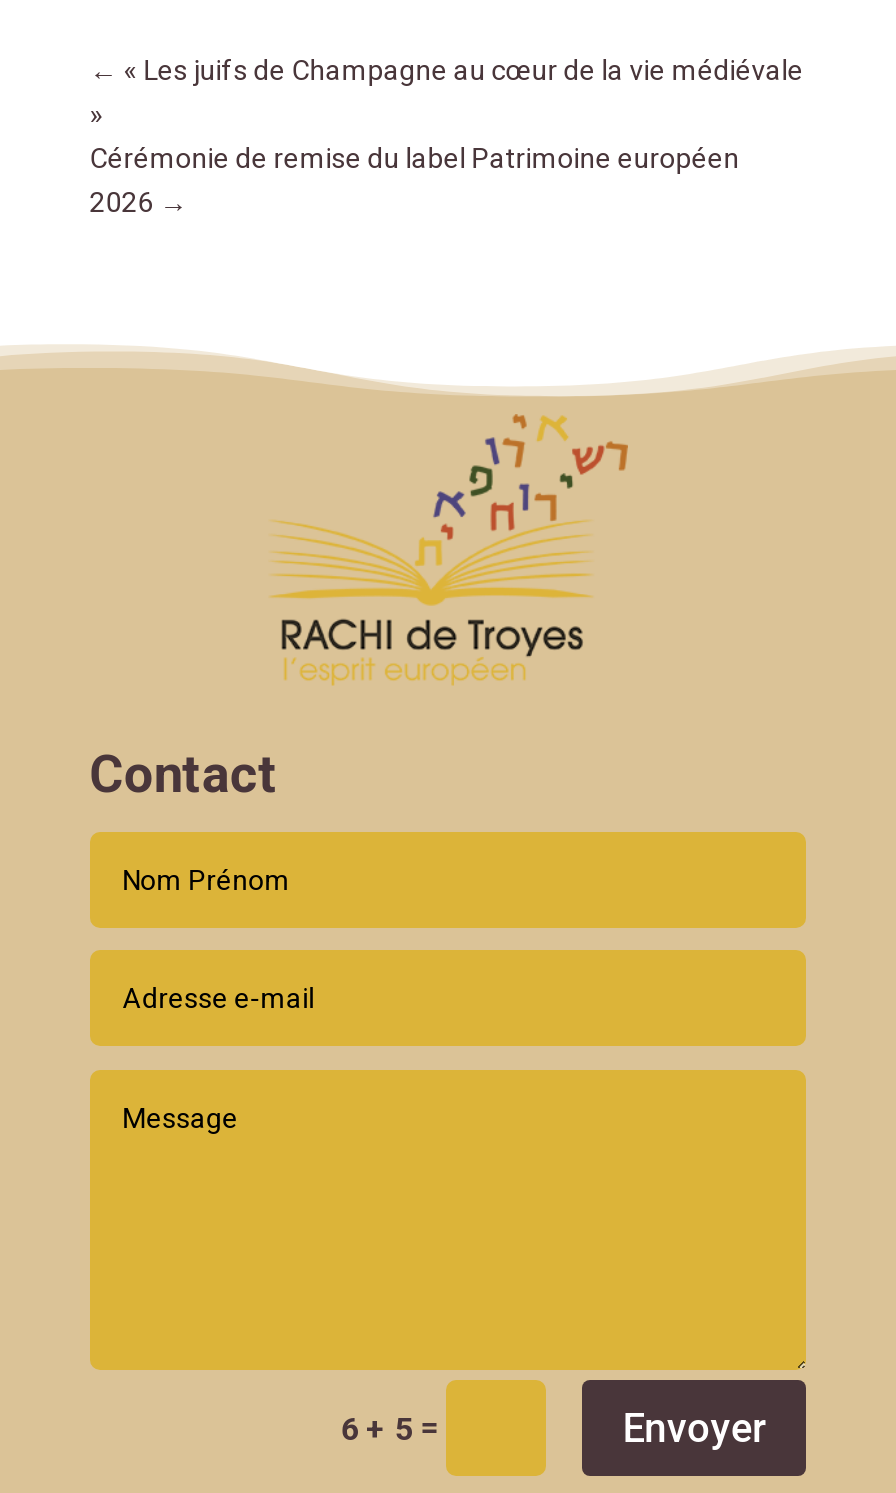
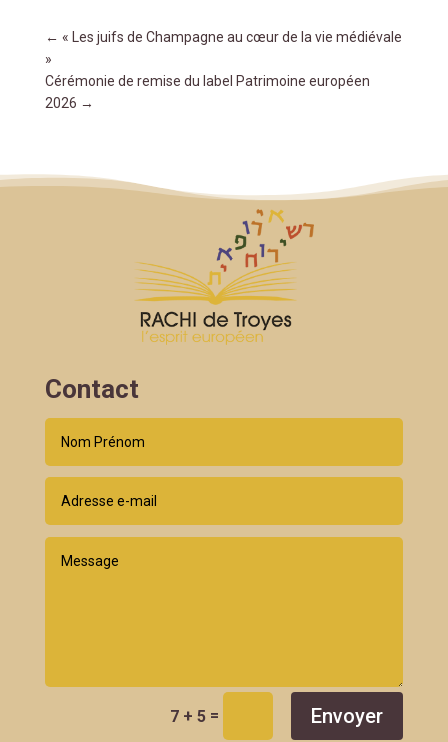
[340,1408,446,1448] 6 + 5 = -> [170,706,223,726] 7 + 5 =

